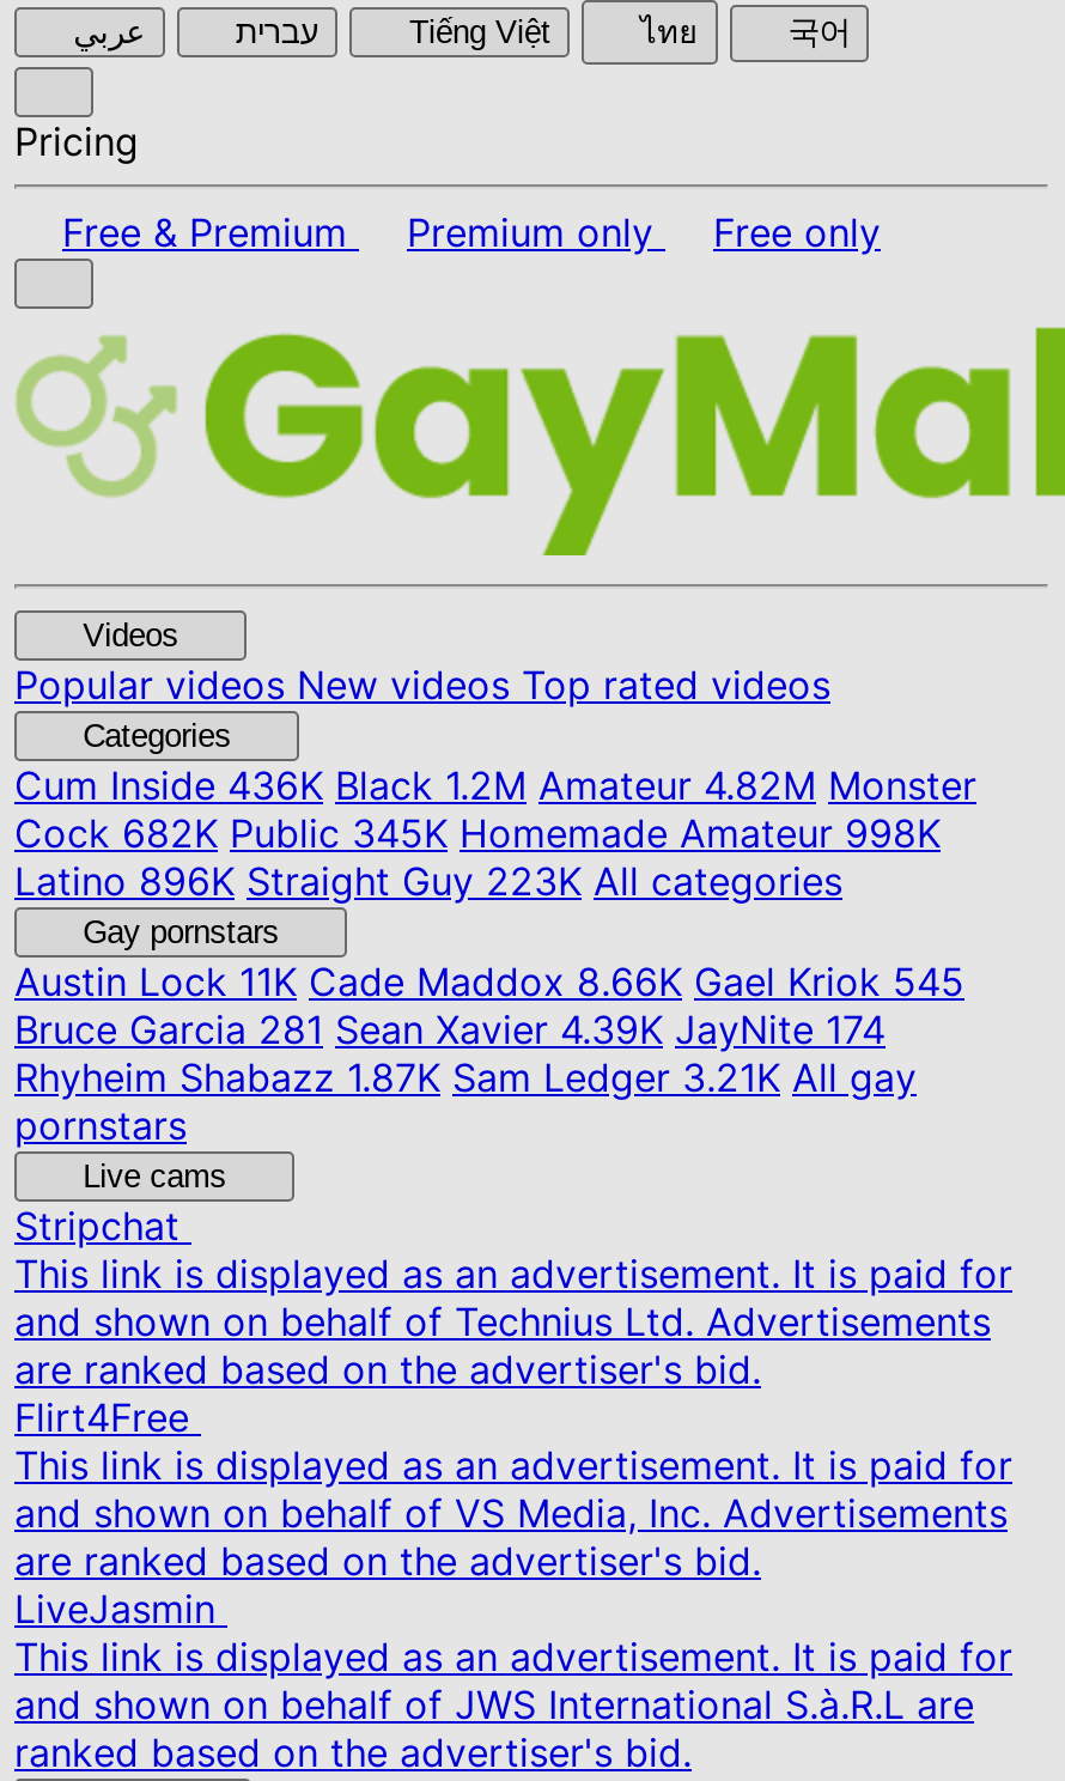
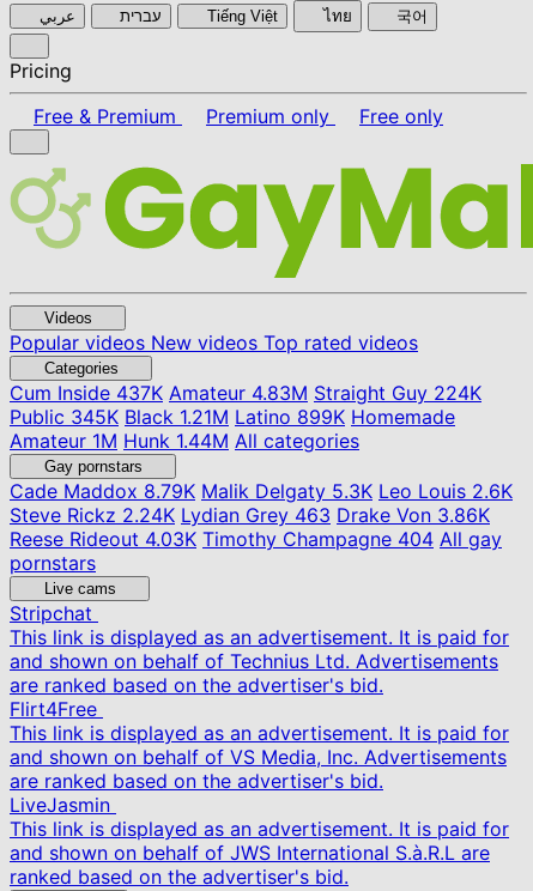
[14,761,976,905] Cum Inside436K Black 1.2M Amateur 4.82M Monster | Cock 682K Public 345K Homemade Amateur 998K | Latino 896K Straight Guy 223K All categories -> [10,381,481,453] Cum Inside437K Amateur 4.83M Straight Guy 224K | Public 345K Black 1.21M Latino 899K Homemade | Amateur 1M Hunk 1.44M All categories
[14,958,964,1101] Austin Lock11K Cade Maddox 8.66K Gael Kriok 545 | Bruce Garcia 281 Sean Xavier 4.39K JayNite 174 | Rhyheim Shabazz 1.87K Sam Ledger 3.21K All gay -> [10,479,513,551] Cade Maddox8.79K Malik Delgaty 5.3K Leo Louis 2.6K | Steve Rickz 2.24K Lydian Grey 463 Drake Von 3.86K | Reese Rideout 4.03K Timothy Champagne 404 All gay

